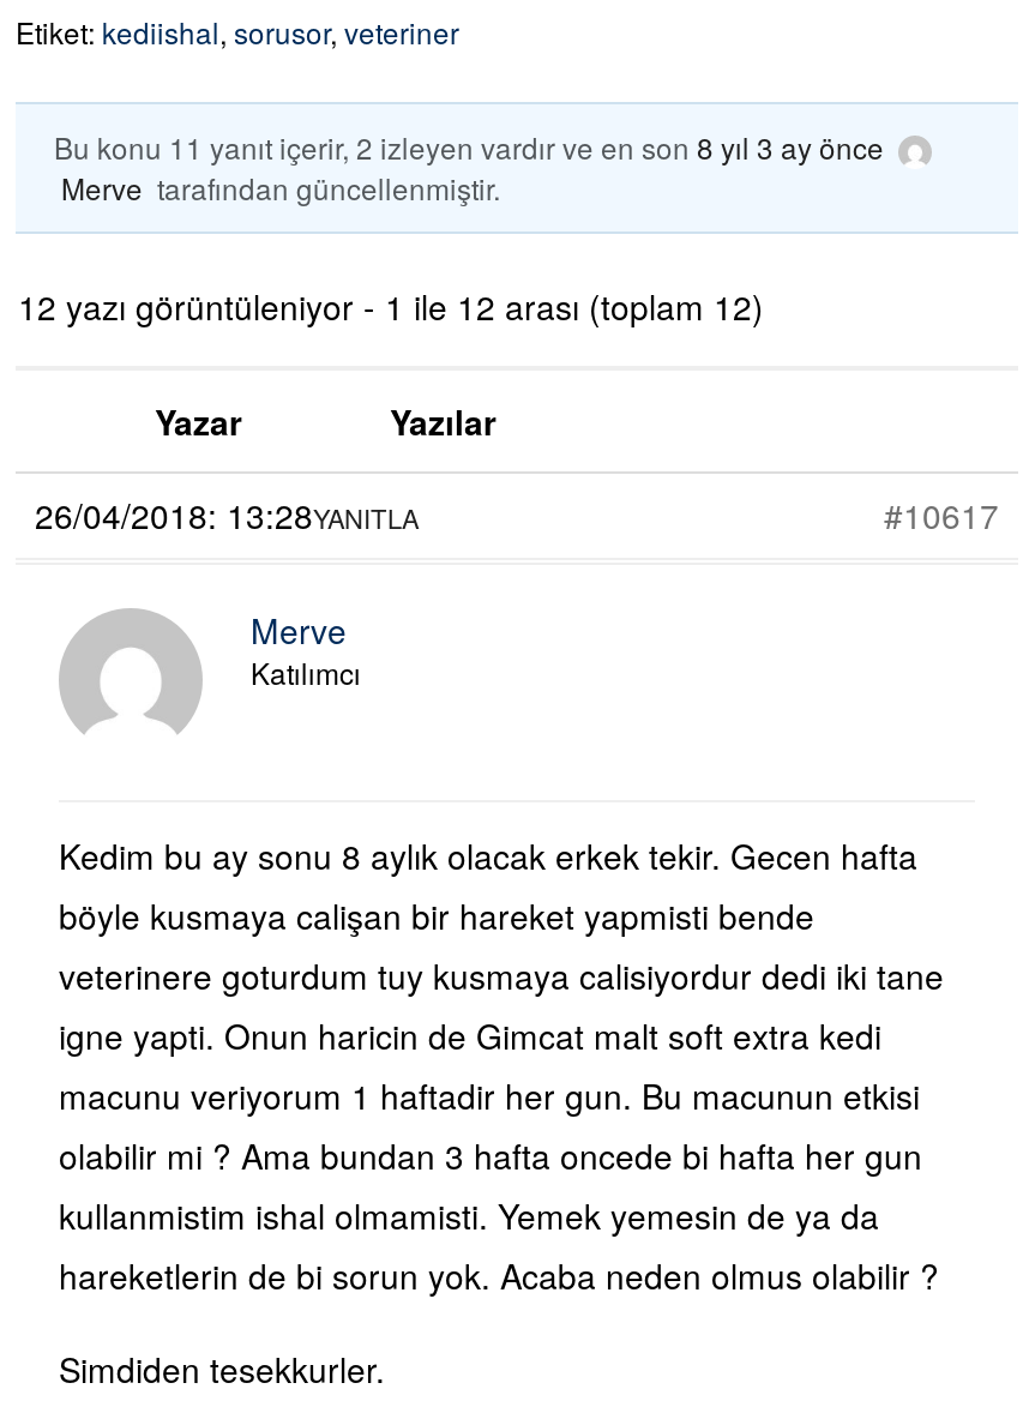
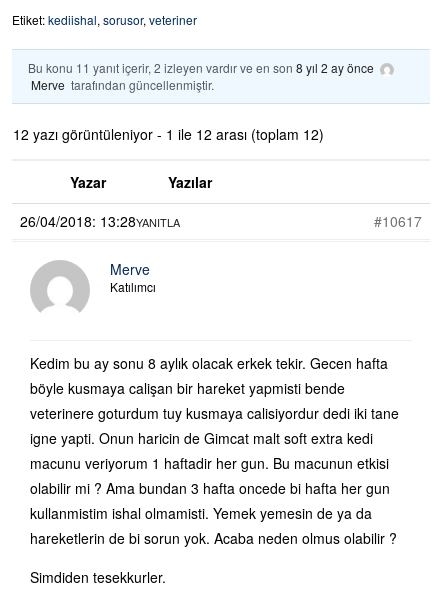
[54,126,884,167] Bu konu 11 yanıt içerir, 2 izleyen vardır ve en son 8 yıl 3 ay önce -> [28,59,374,76] Bu konu 11 yanıt içerir, 2 izleyen vardır ve en son 8 yıl 2 ay önce

